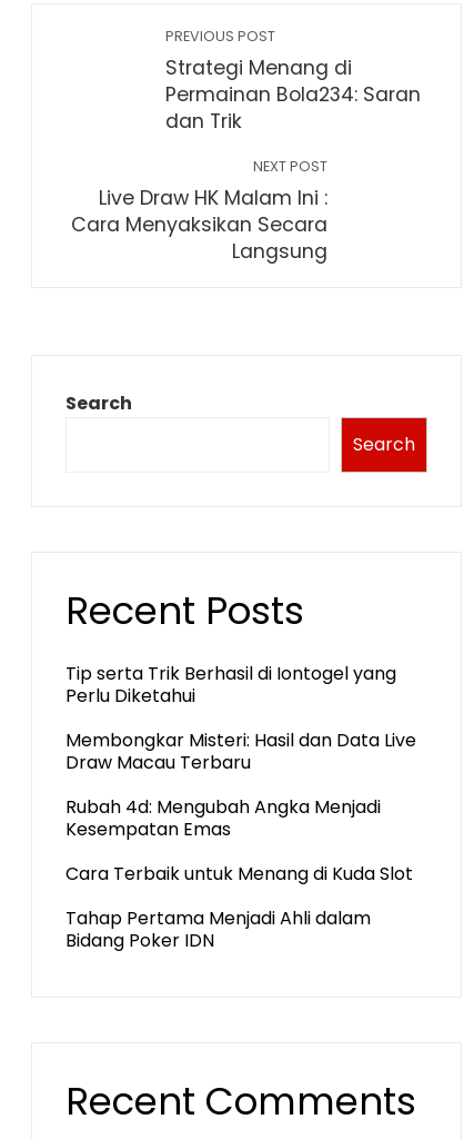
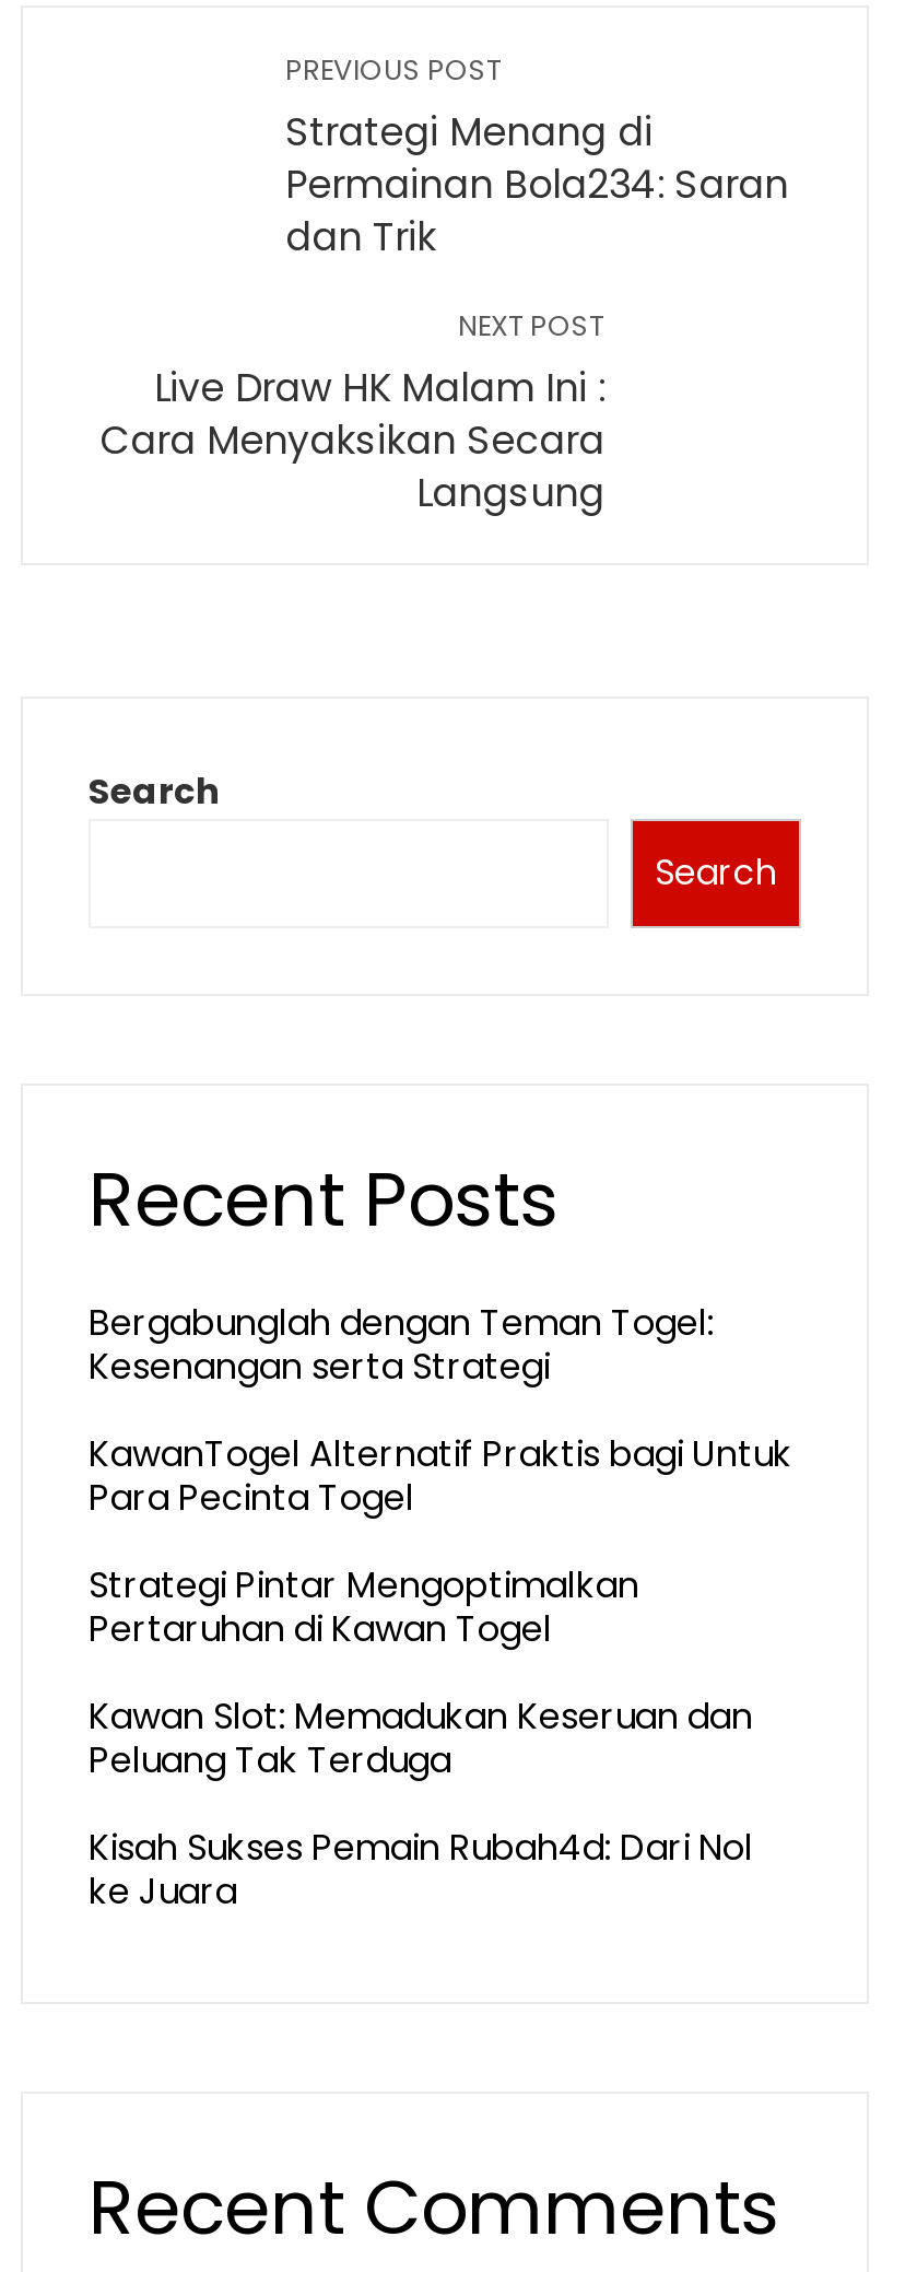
[65,661,396,709] Tip serta Trik Berhasil di Iontogel yang | Perlu Diketahui -> [89,1298,714,1392] Bergabunglah dengan Teman Togel: | Kesenangan serta Strategi
[65,727,416,775] Membongkar Misteri: Hasil dan Data Live | Draw Macau Terbaru -> [89,1429,792,1523] KawanTogel Alternatif Praktis bagi Untuk | Para Pecinta Togel
[65,794,381,842] Rubah 4d: Mengubah Angka Menjadi | Kesempatan Emas -> [89,1560,639,1654] Strategi Pintar Mengoptimalkan | Pertaruhan di Kawan Togel
[65,861,413,887] Cara Terbaik untuk Menang di Kuda Slot -> [89,1691,753,1785] Kawan Slot: Memadukan Keseruan dan | Peluang Tak Terduga
[65,905,371,953] Tahap Pertama Menjadi Ahli dalam | Bidang Poker IDN -> [89,1823,753,1917] Kisah Sukses Pemain Rubah4d: Dari Nol | ke Juara

